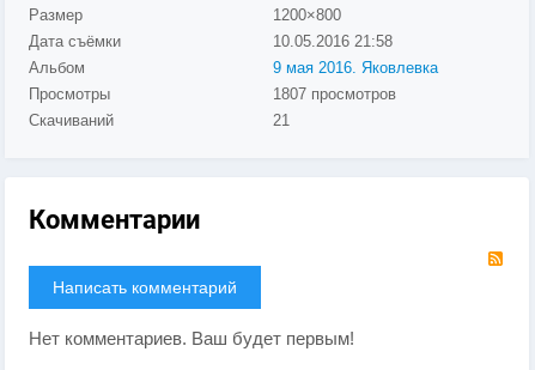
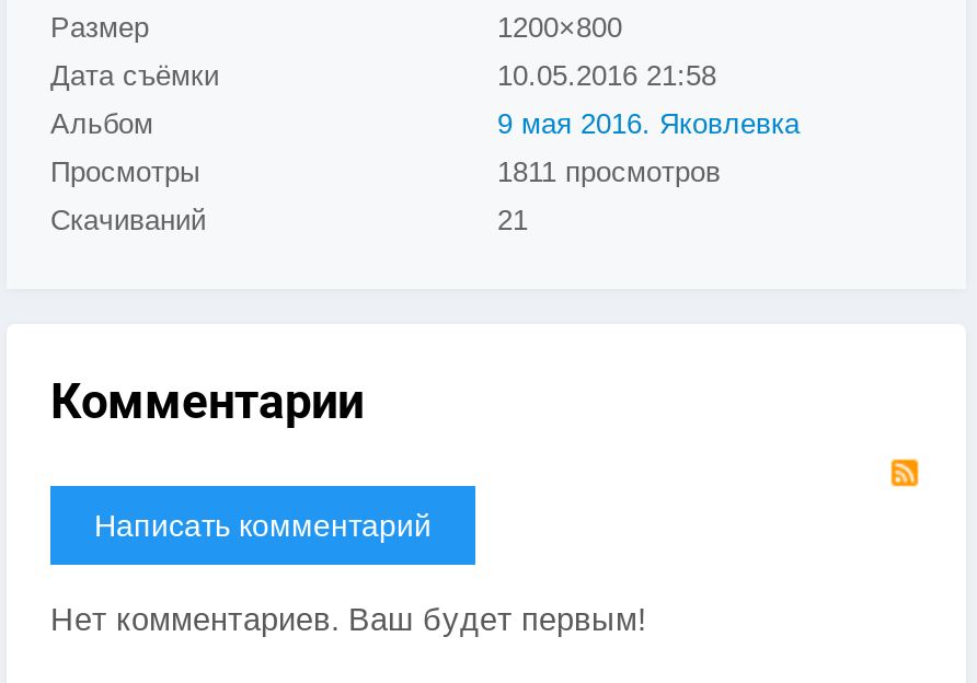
[273,85,396,103] 1807 просмотров -> [497,155,721,188] 1811 просмотров

